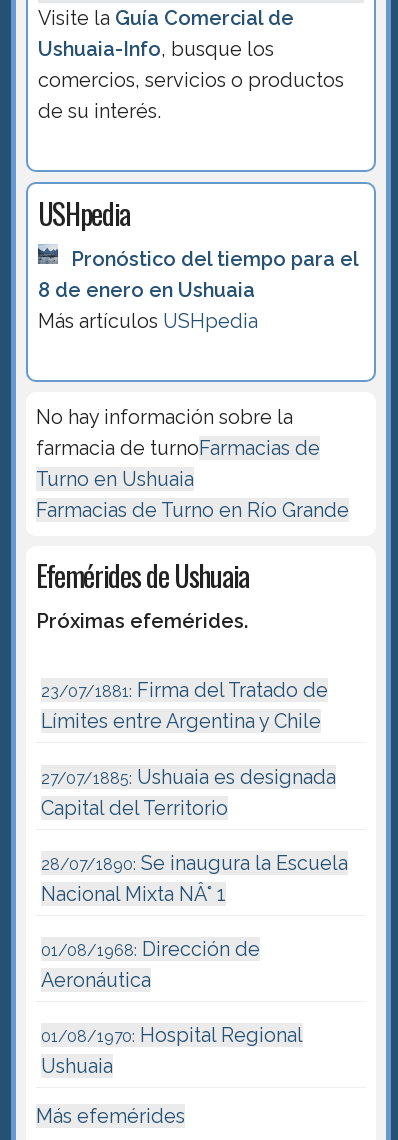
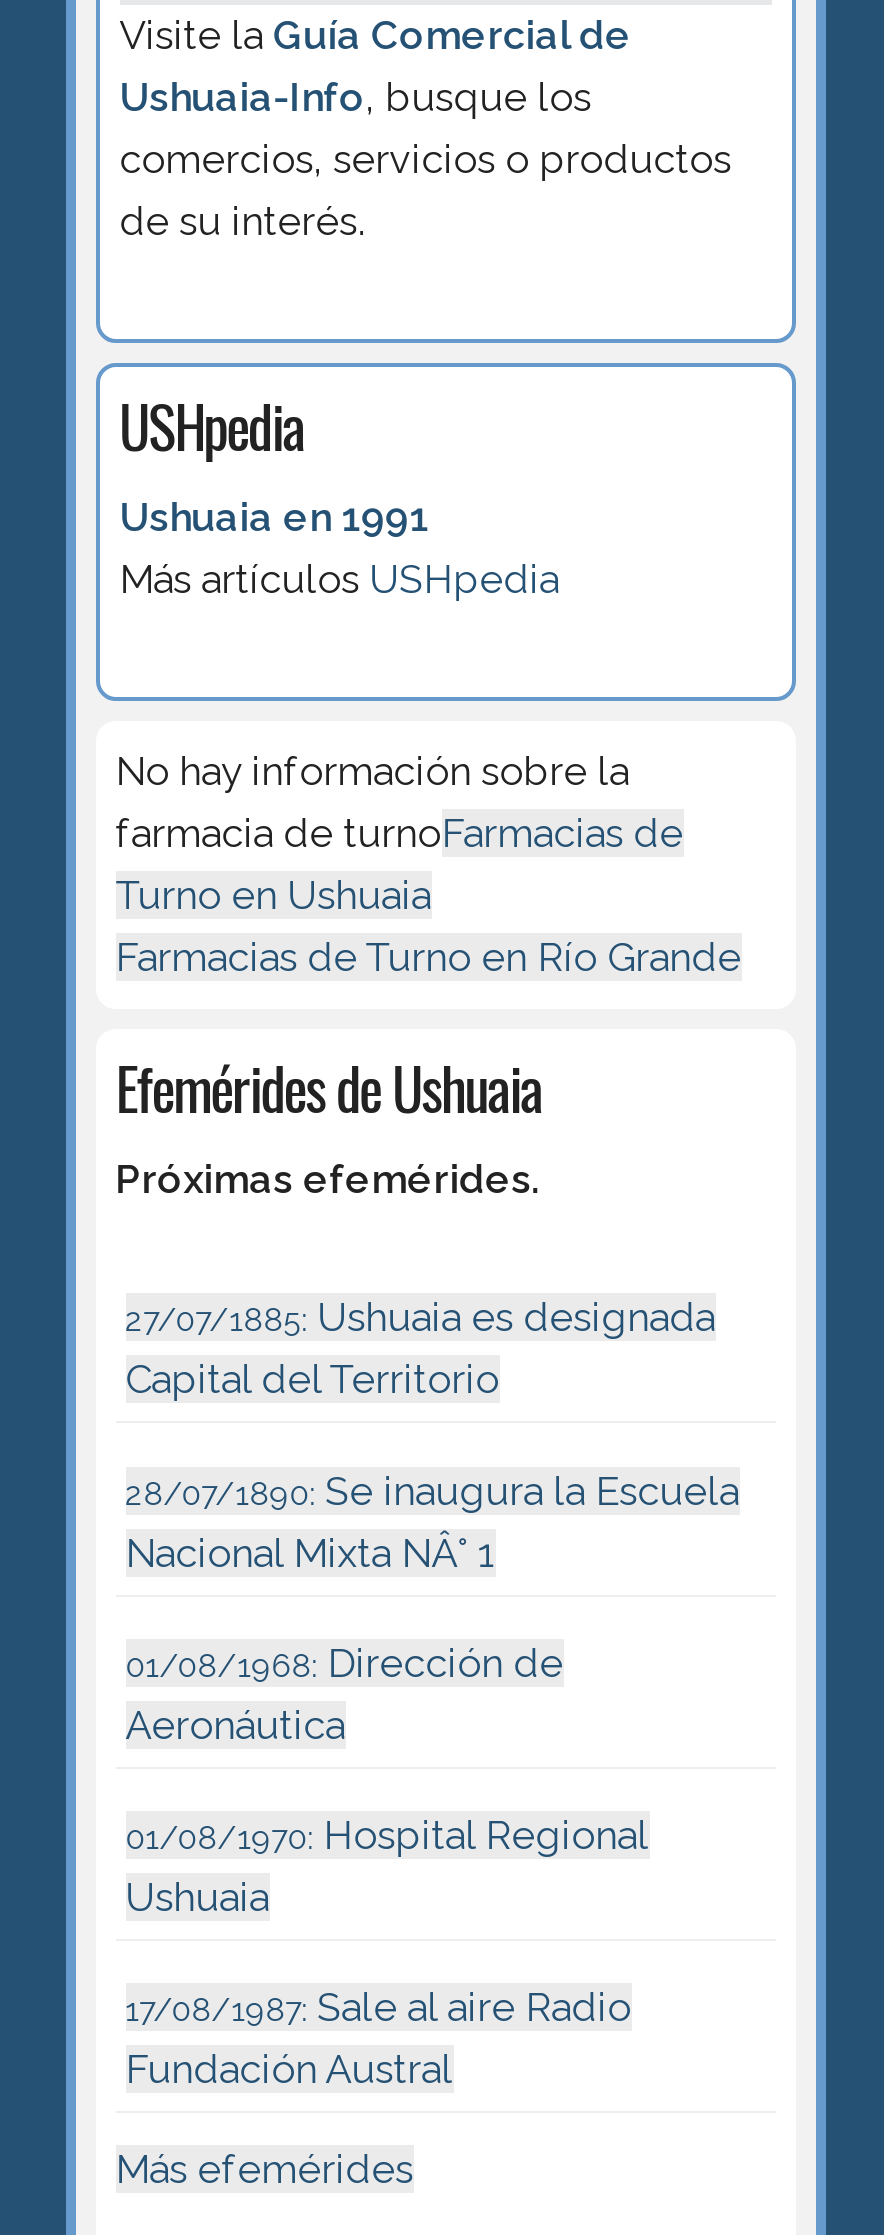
[38,247,358,302] Pronóstico del tiempo para el | 8 de enero en Ushuaia -> [119,493,429,541] Ushuaia en 1991
[41,678,328,733] 23/07/1881: Firma del Tratado de | Límites entre Argentina y Chile -> none
moved [41,764,348,1078] -> [125,1294,739,1921]: 27/07/1885: Ushuaia es designada | Capital del Territorio | 28/07/1890: Se inaugura la Escuela | Nacional Mixta NÂ° 1 | 01/08/1968: Dirección de | Aeronáutica | 01/08/1970: Hospital Regional | Ushuaia
none -> [125,1983,631,2093] 17/08/1987: Sale al aire Radio | Fundación Austral

